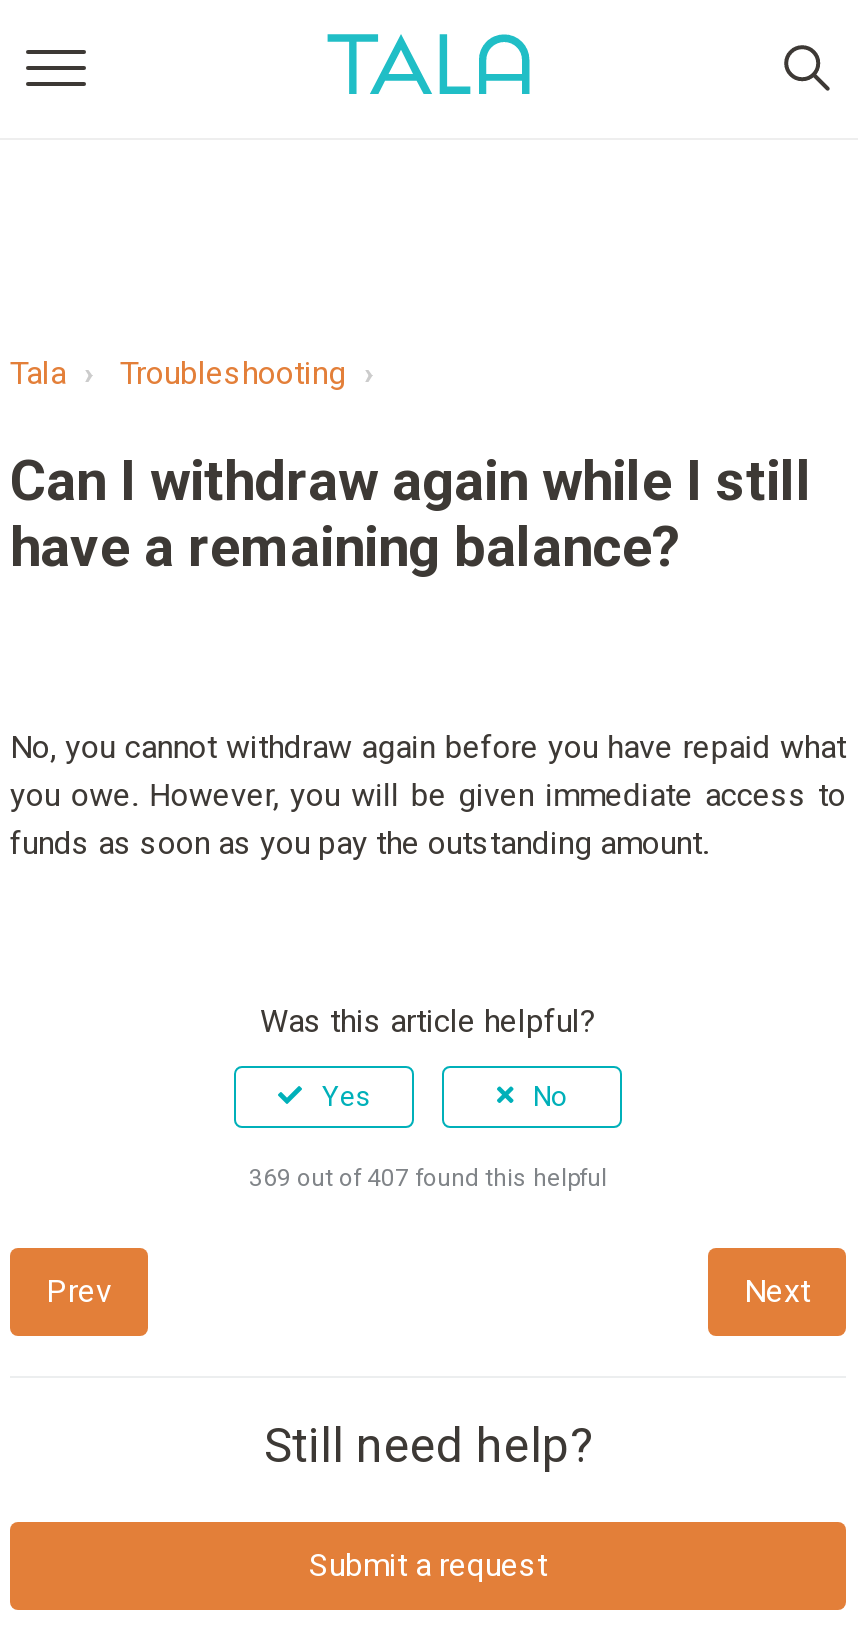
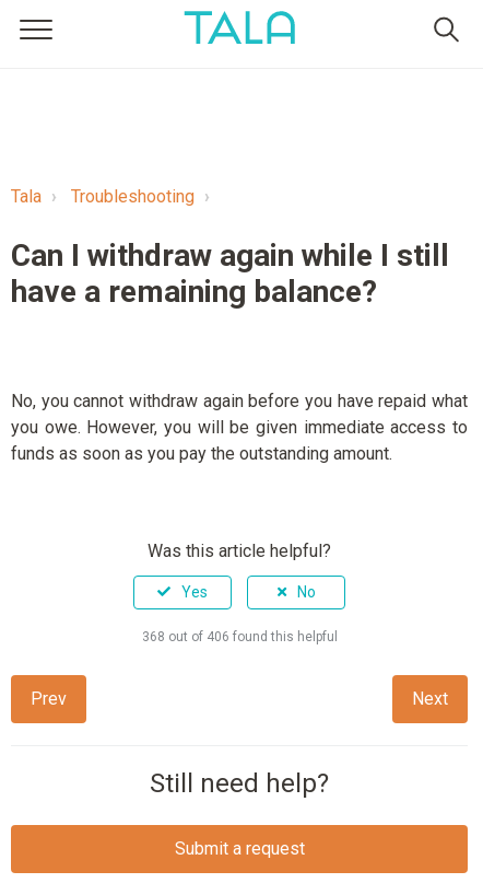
[249,1164,607,1192] 369 out of 407 found this helpful -> [142,629,337,644] 368 out of 406 found this helpful

